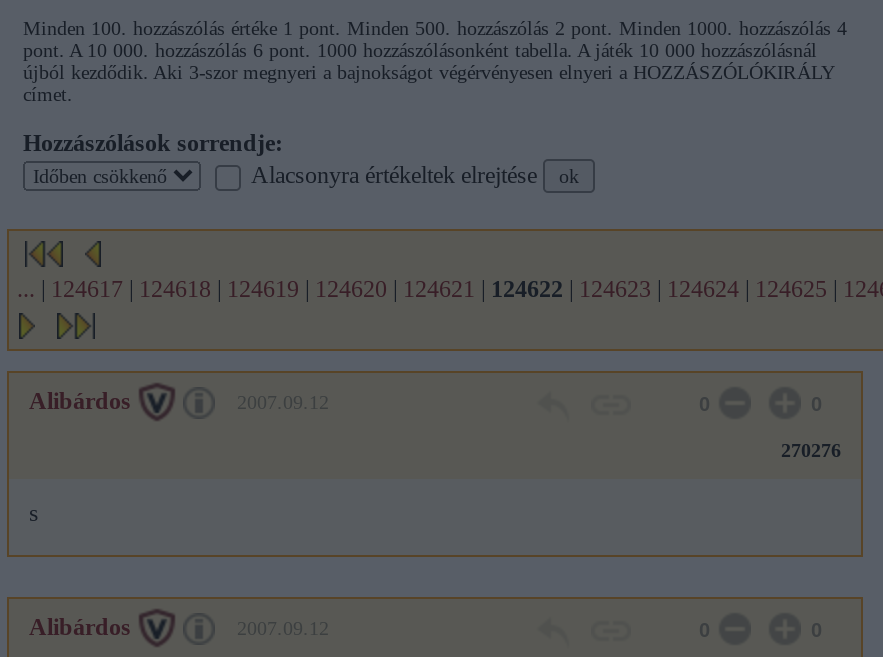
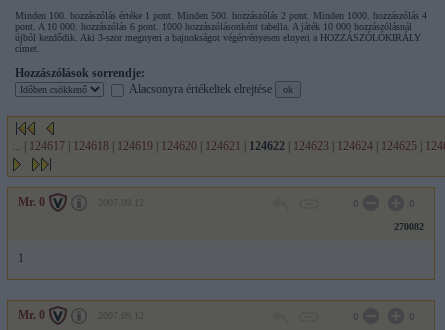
[29,387,131,415] Alibárdos -> [18,195,45,209] Mr. 0
[781,439,841,461] 270276 -> [394,221,424,232] 270082
[29,499,39,527] s -> [18,251,24,265] 1
[29,613,131,641] Alibárdos -> [18,308,45,322] Mr. 0

